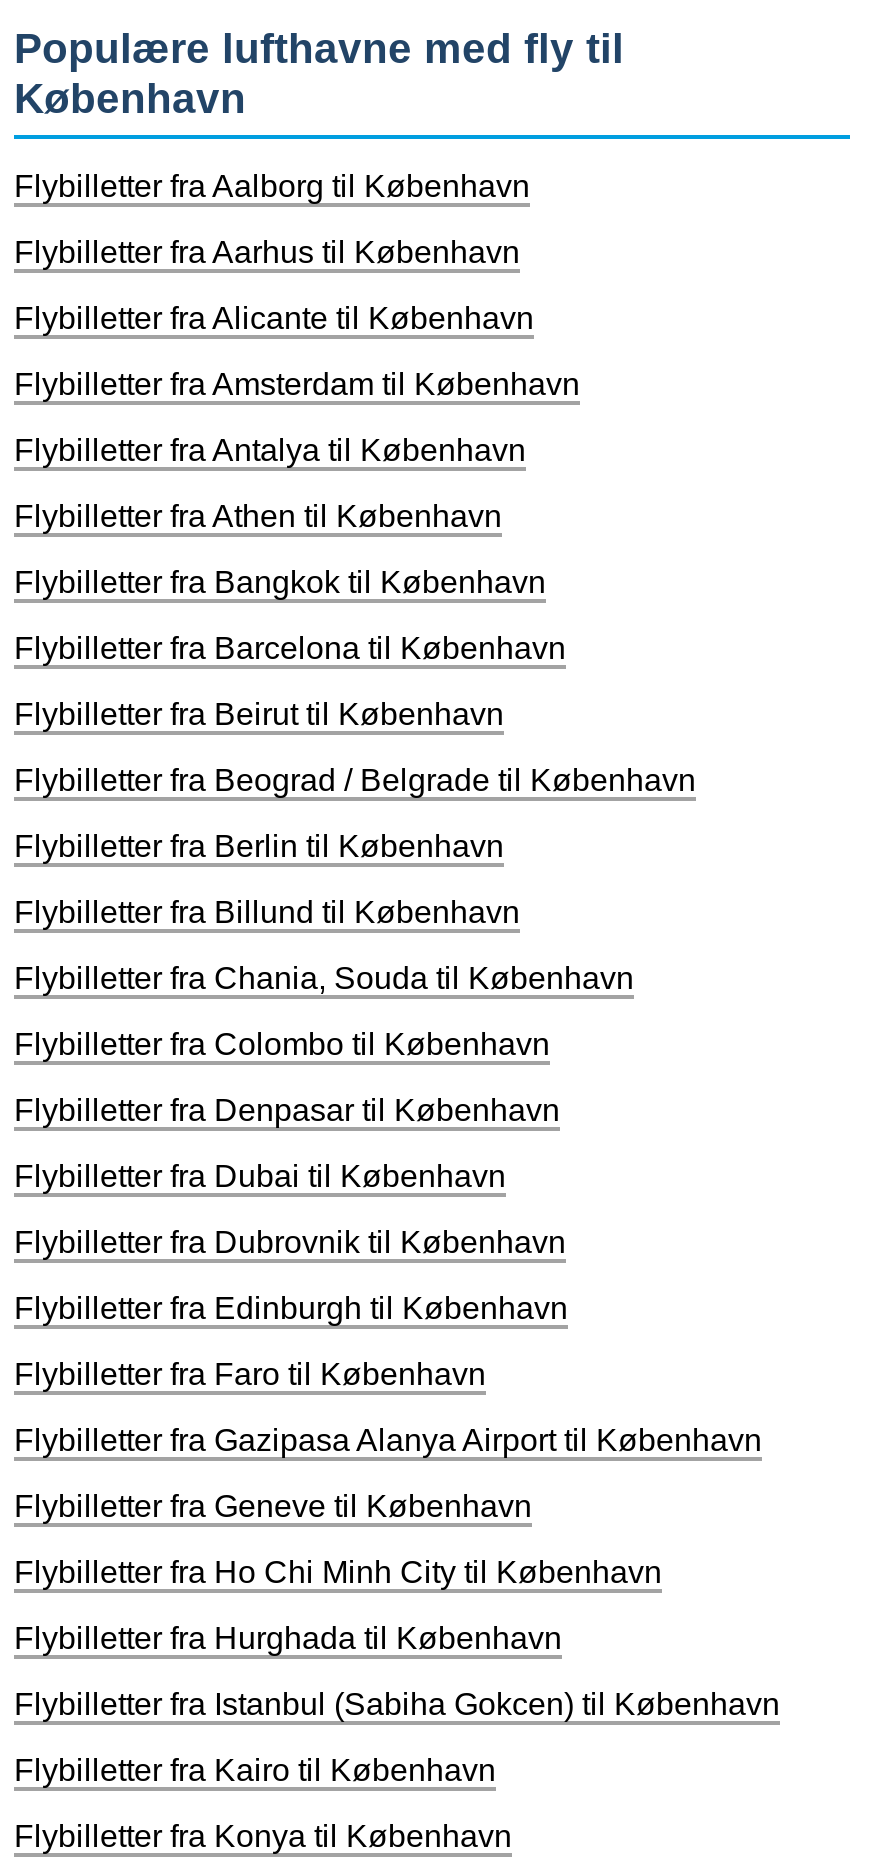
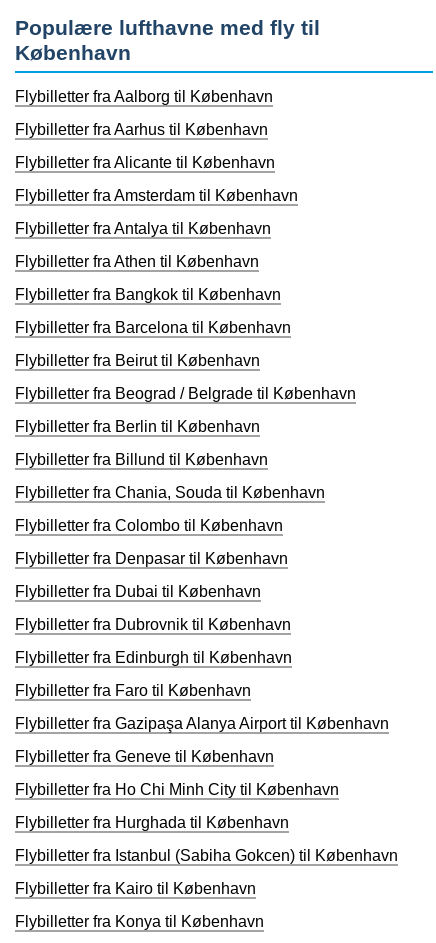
[14,1423,762,1457] Flybilletter fra Gazipasa Alanya Airport til København -> [15,715,389,732] Flybilletter fra Gazipaşa Alanya Airport til København

